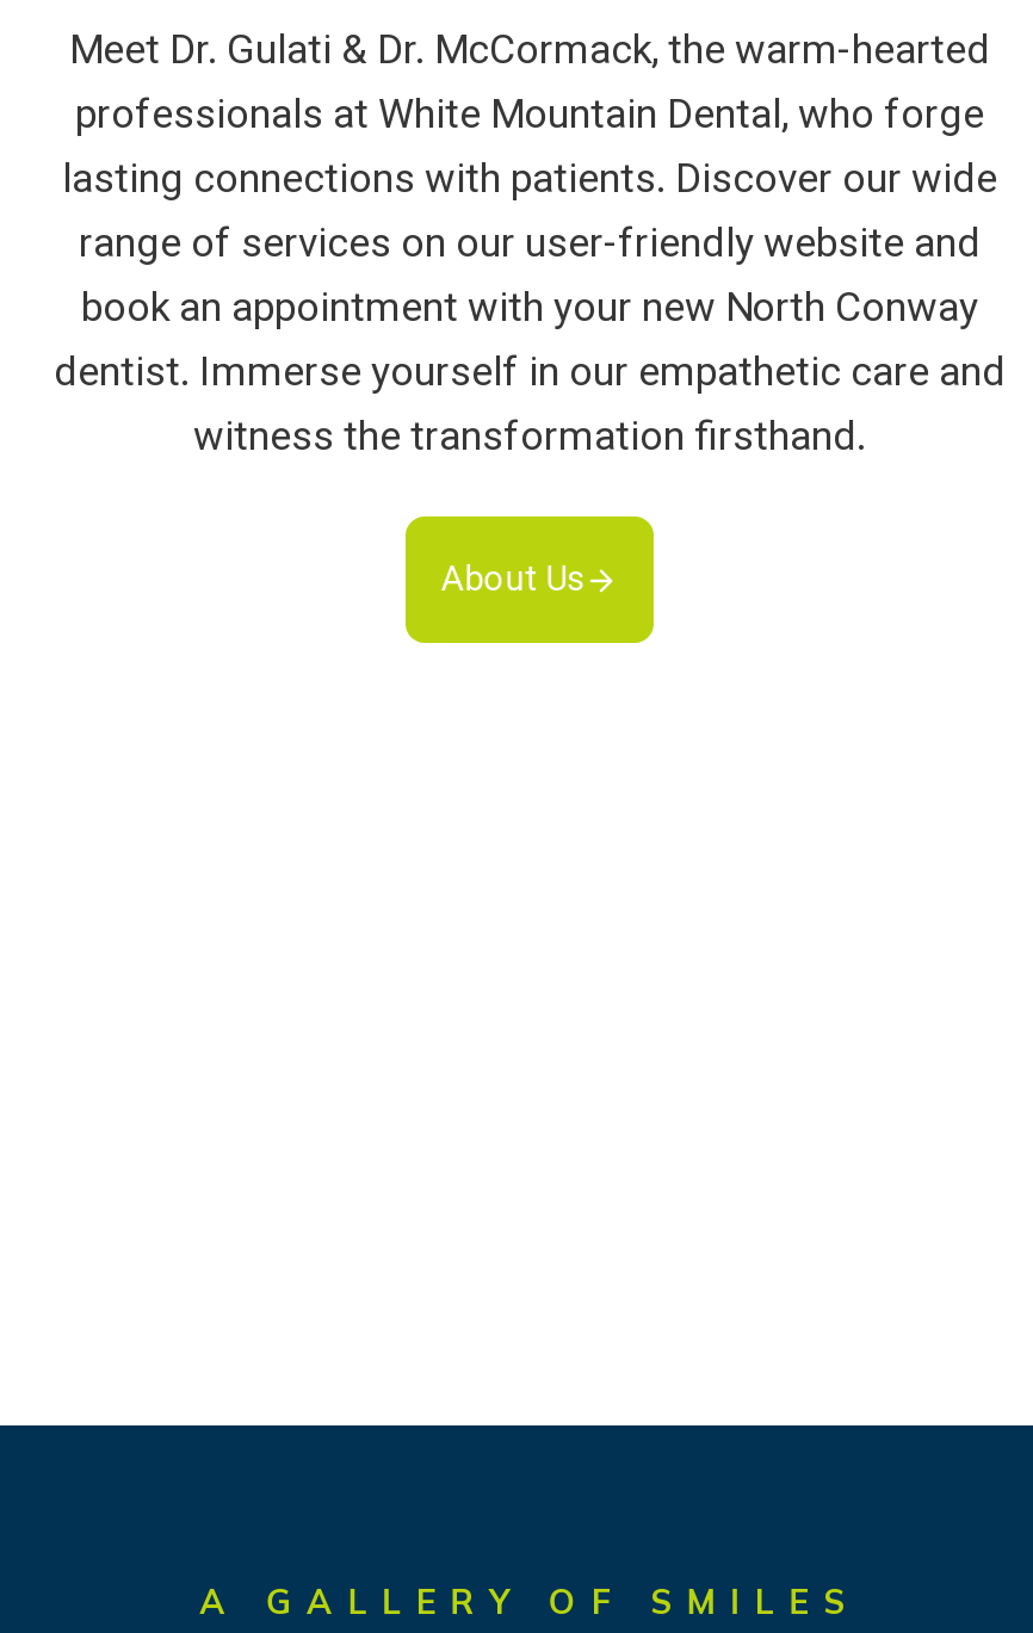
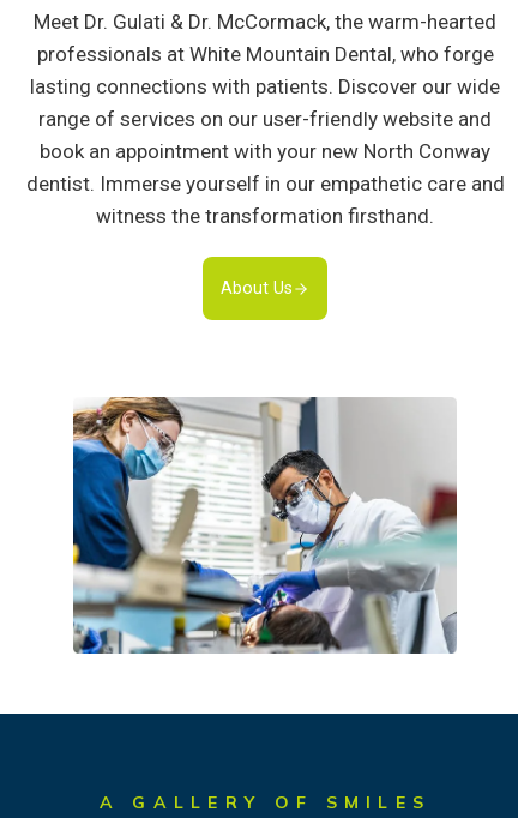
none -> [72,396,458,655] [image]

